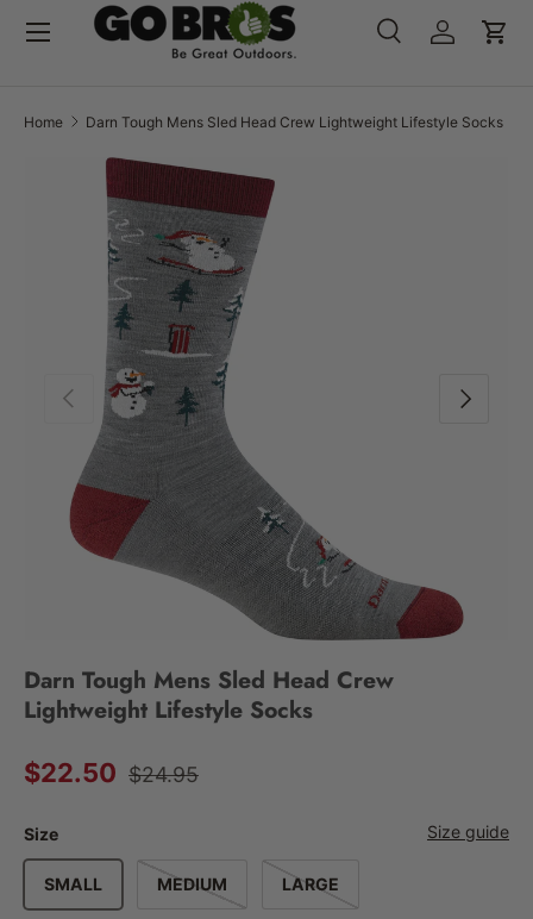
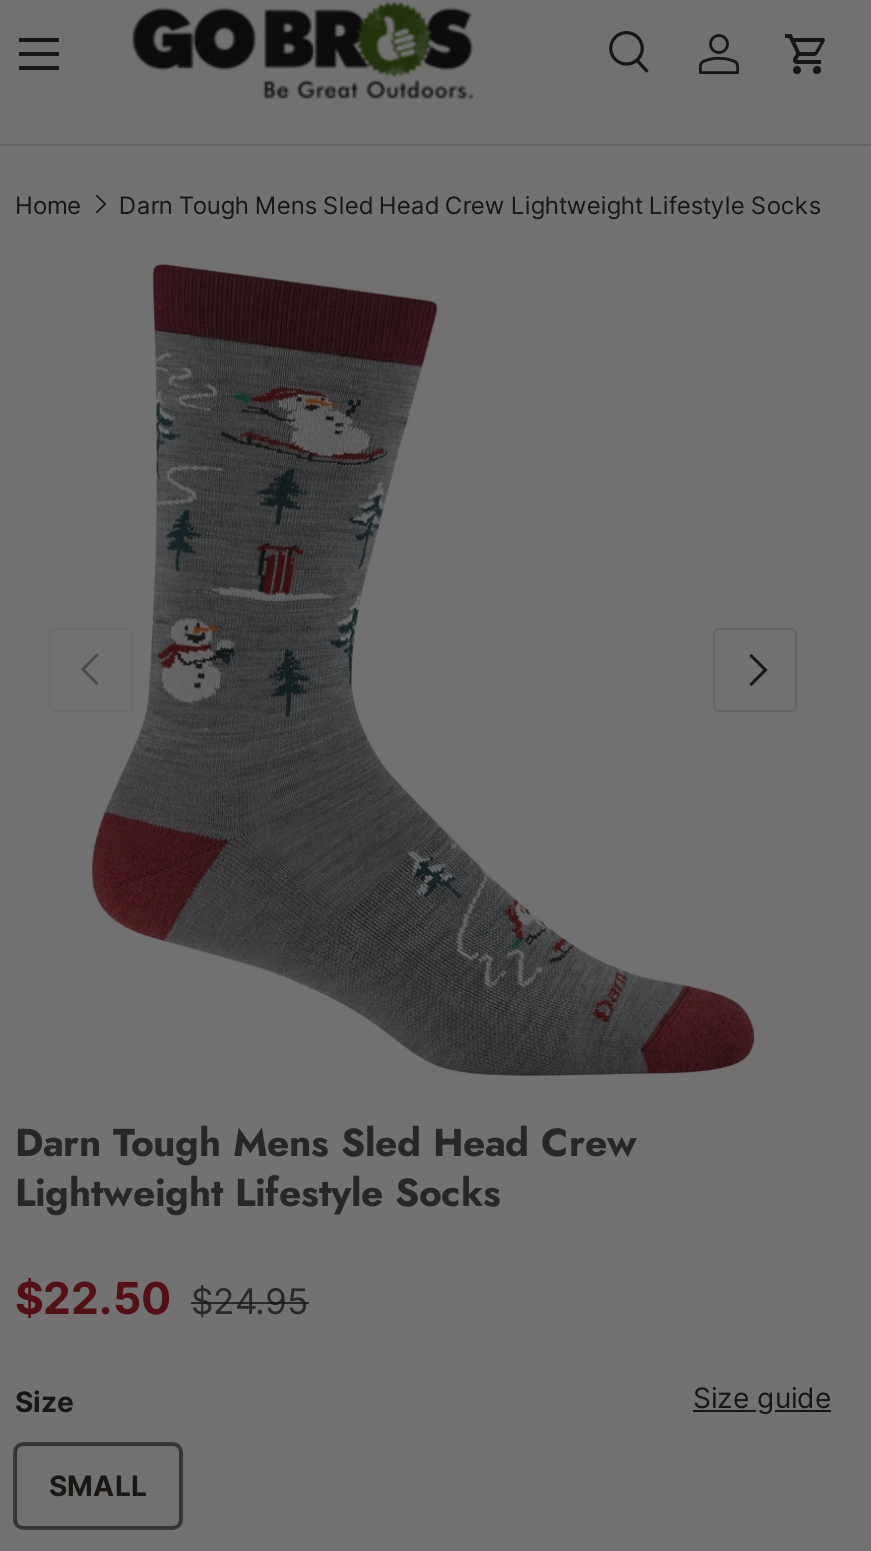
[157,874,339,894] MEDIUM | LARGE -> none

